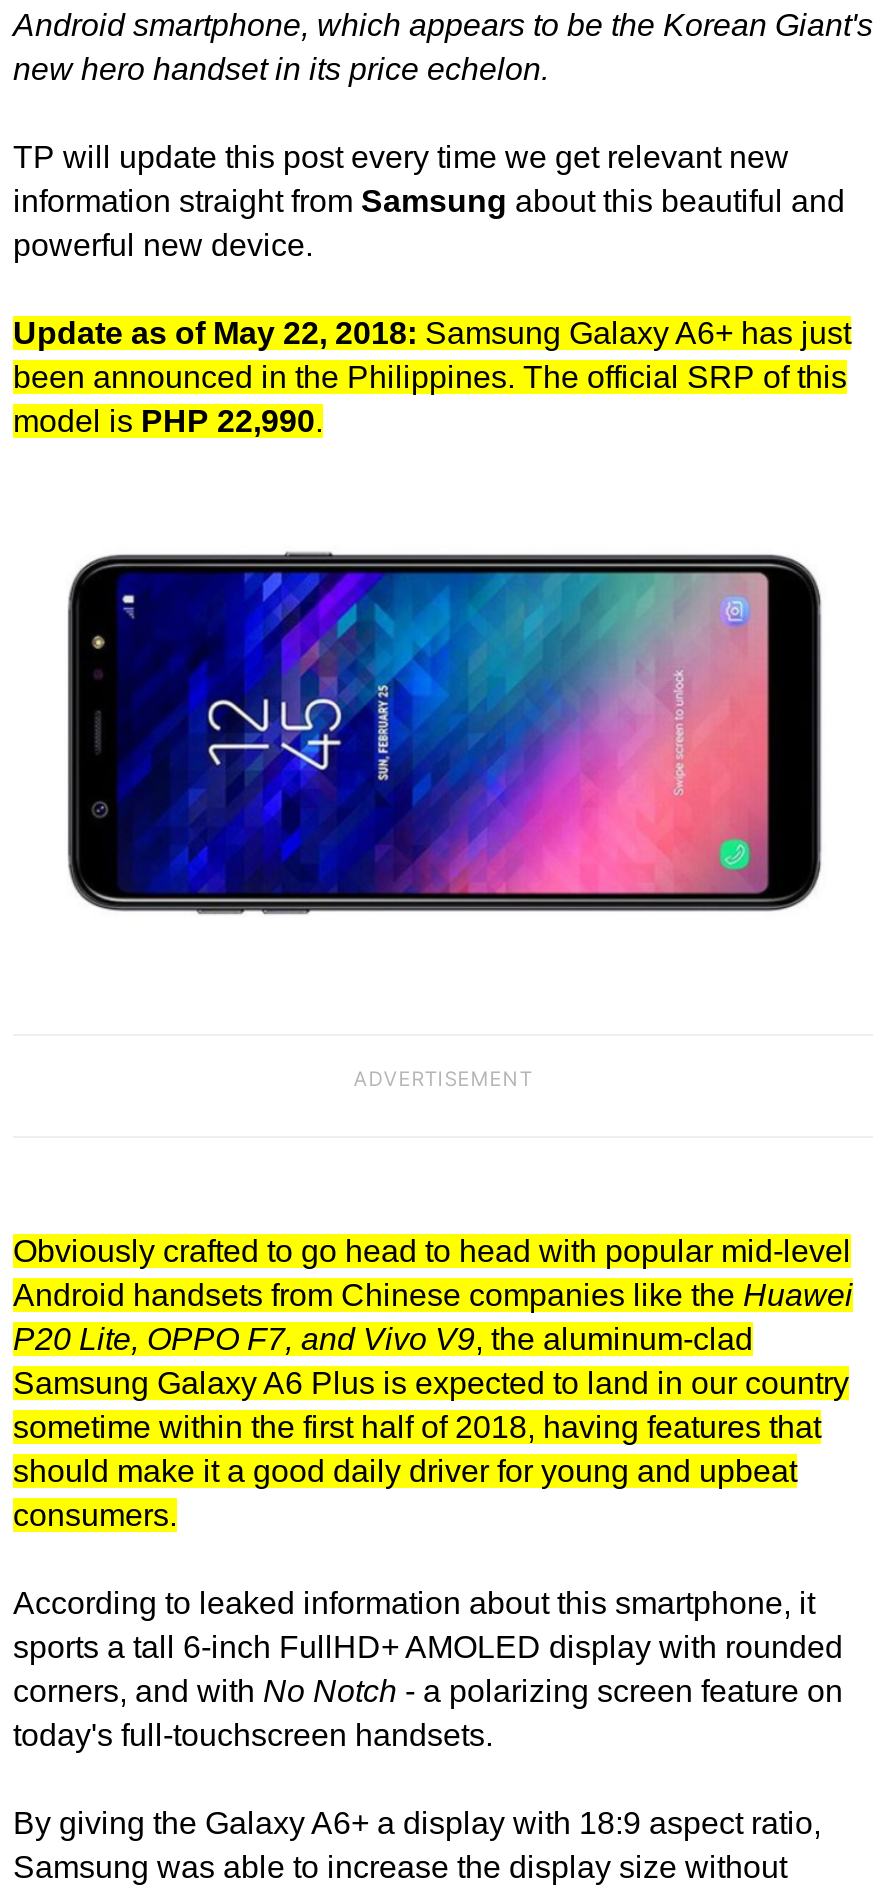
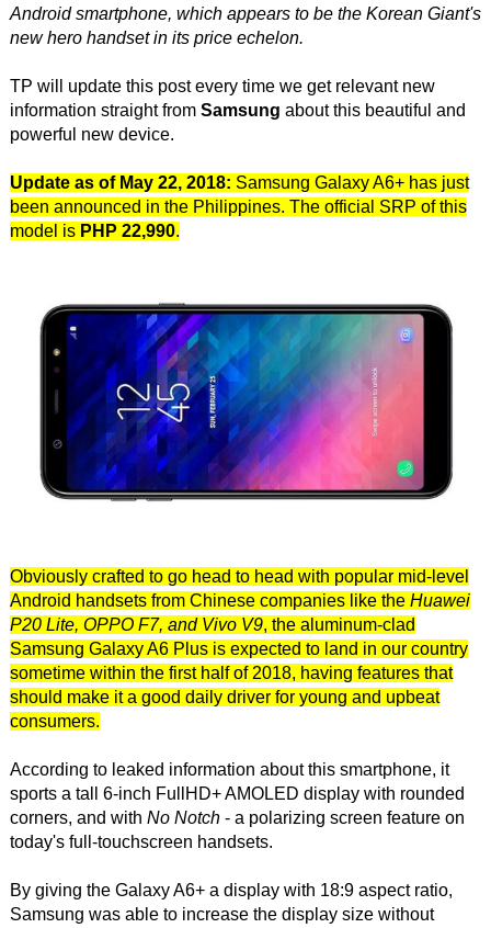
[353,1067,532,1091] ADVERTISEMENT -> none

